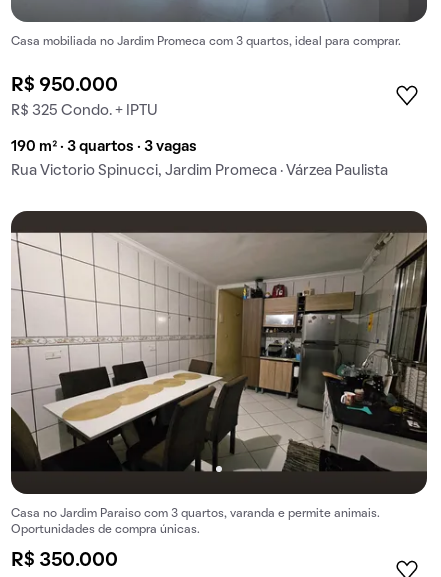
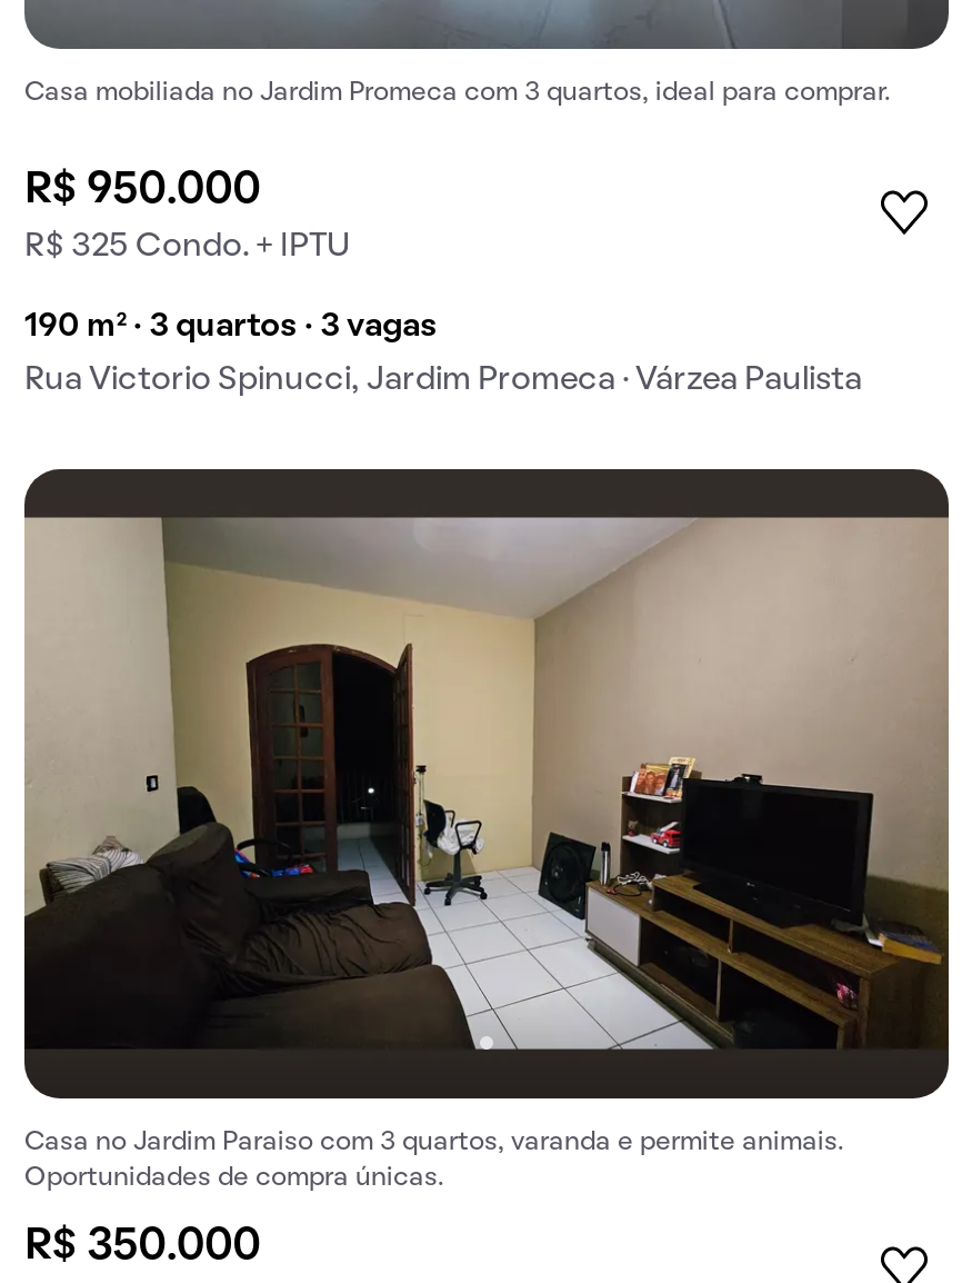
[12,232,428,472] [image] -> [24,518,951,1052] [image]

